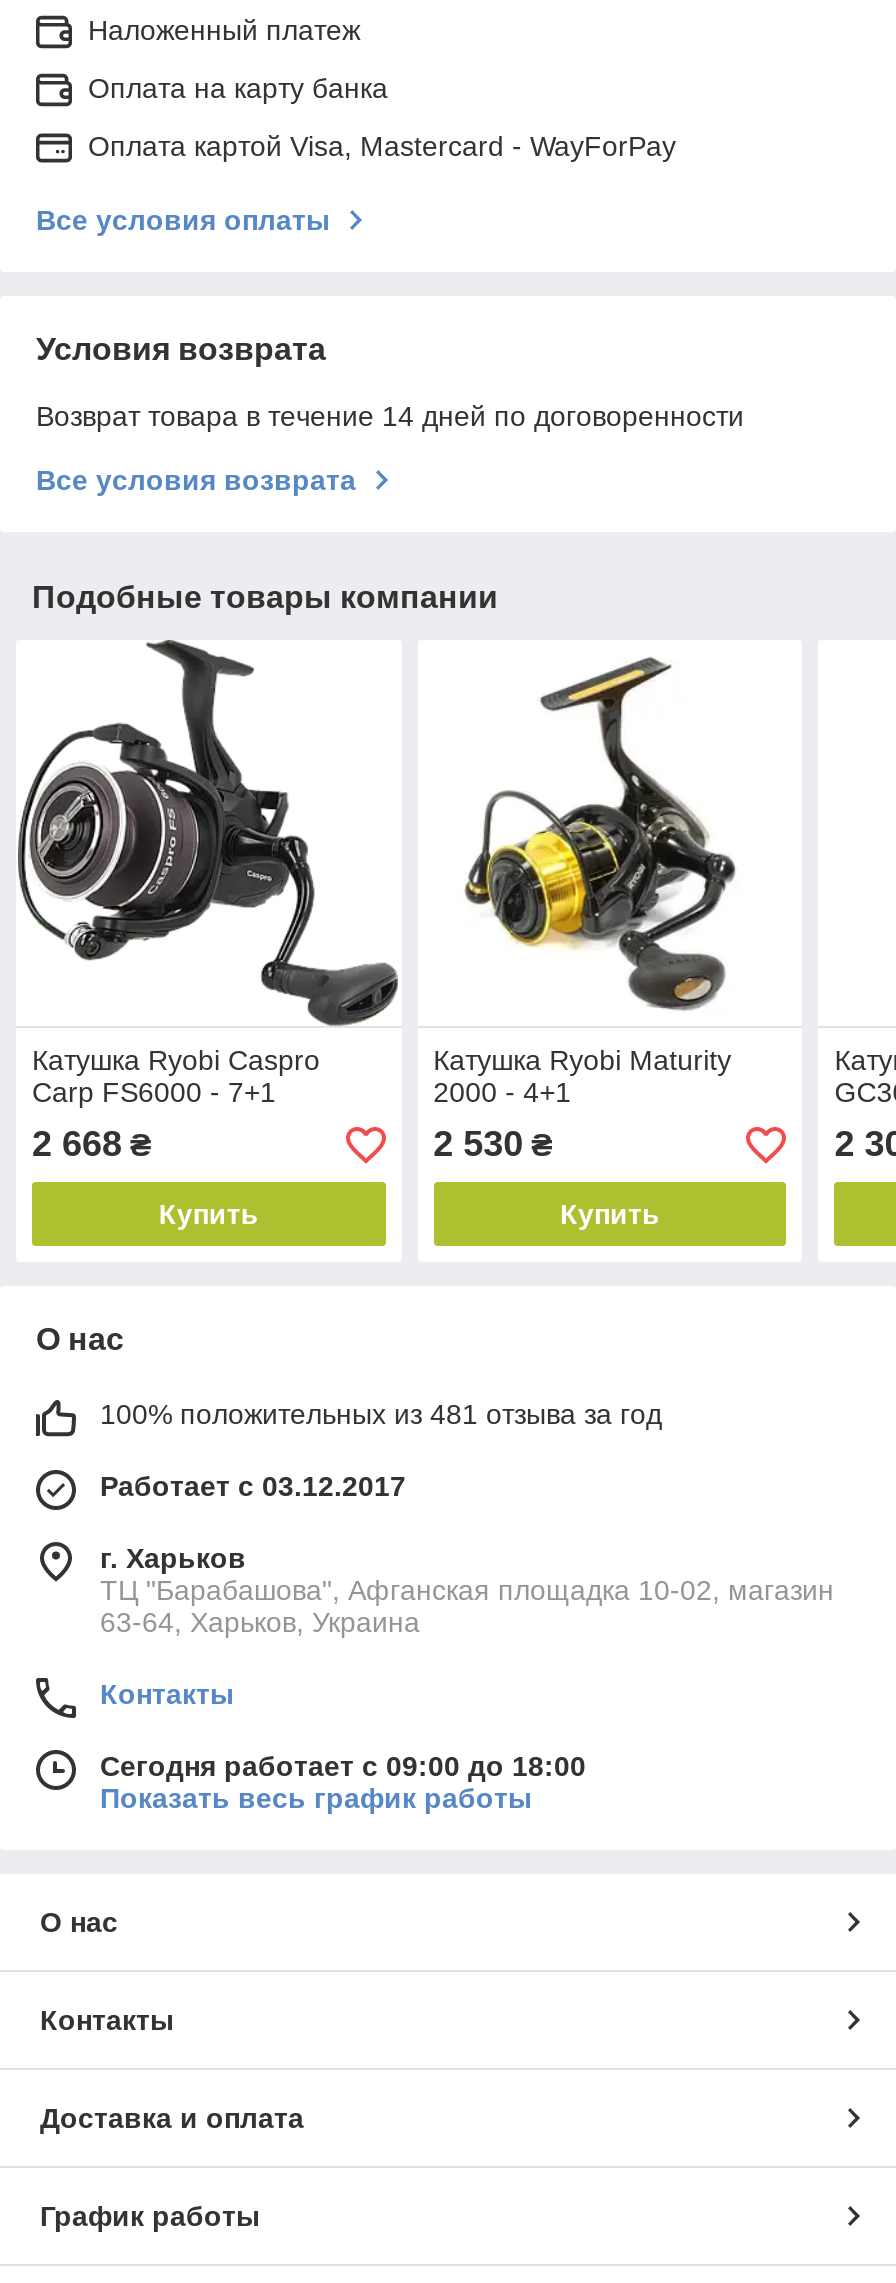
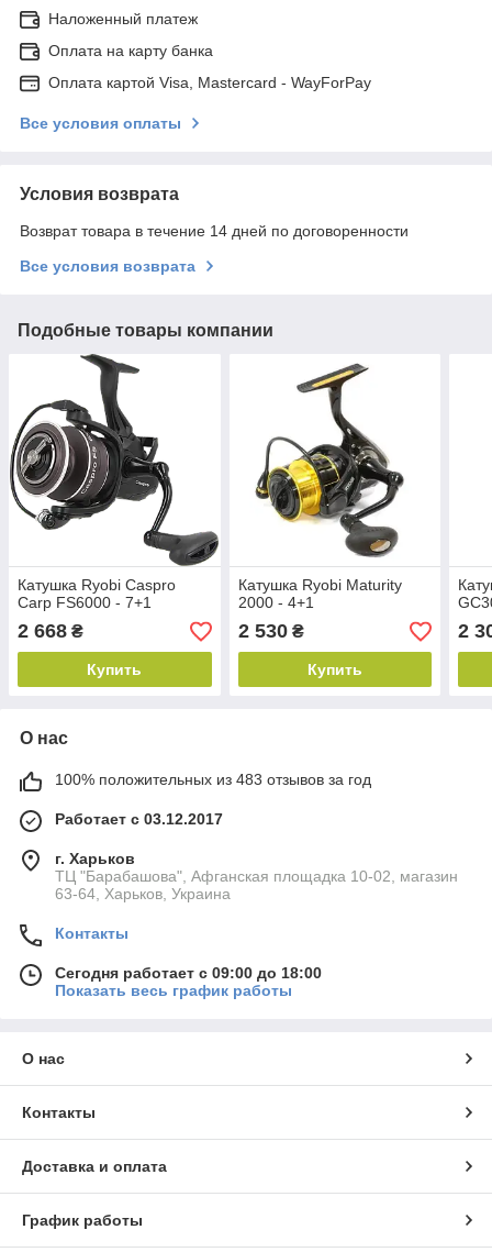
[100,1398,662,1430] 100% положительных из 481 отзыва за год -> [55,771,371,788] 100% положительных из 483 отзывов за год

